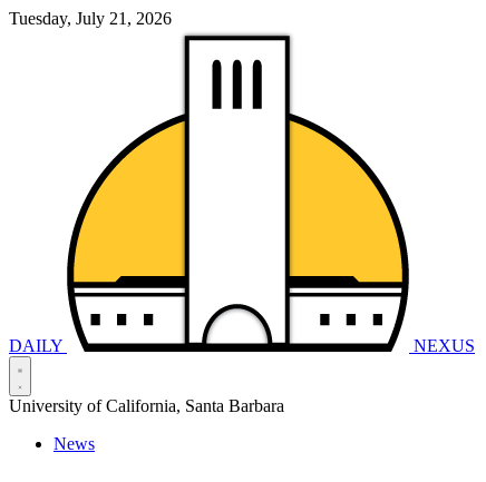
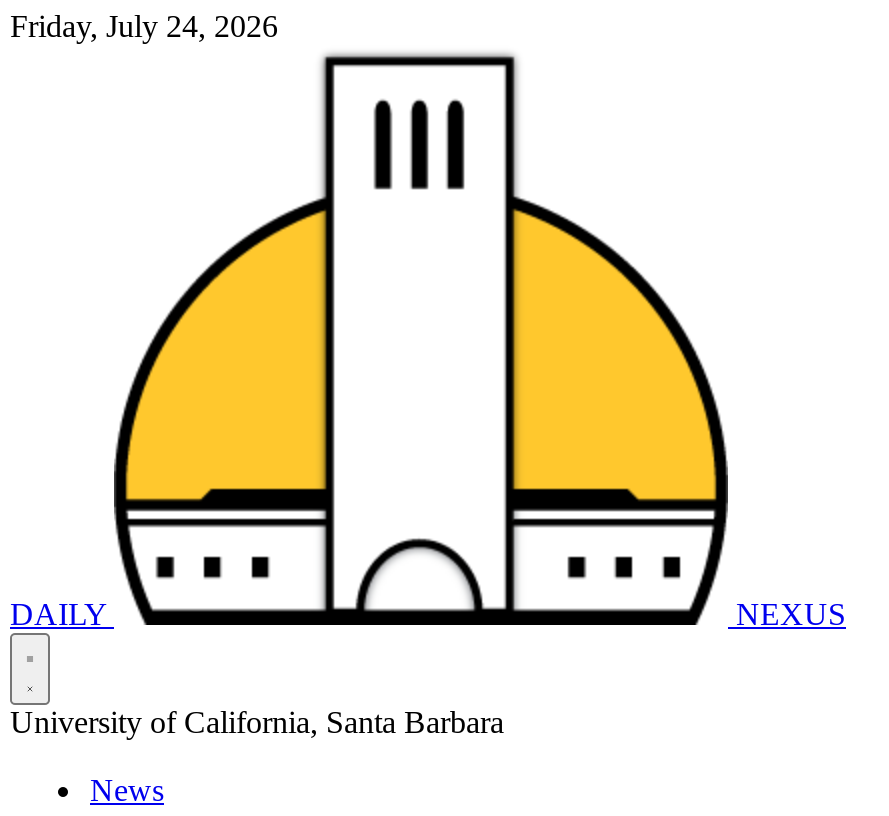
[9,9,172,28] Tuesday, July 21, 2026 -> [10,9,278,43] Friday, July 24, 2026

